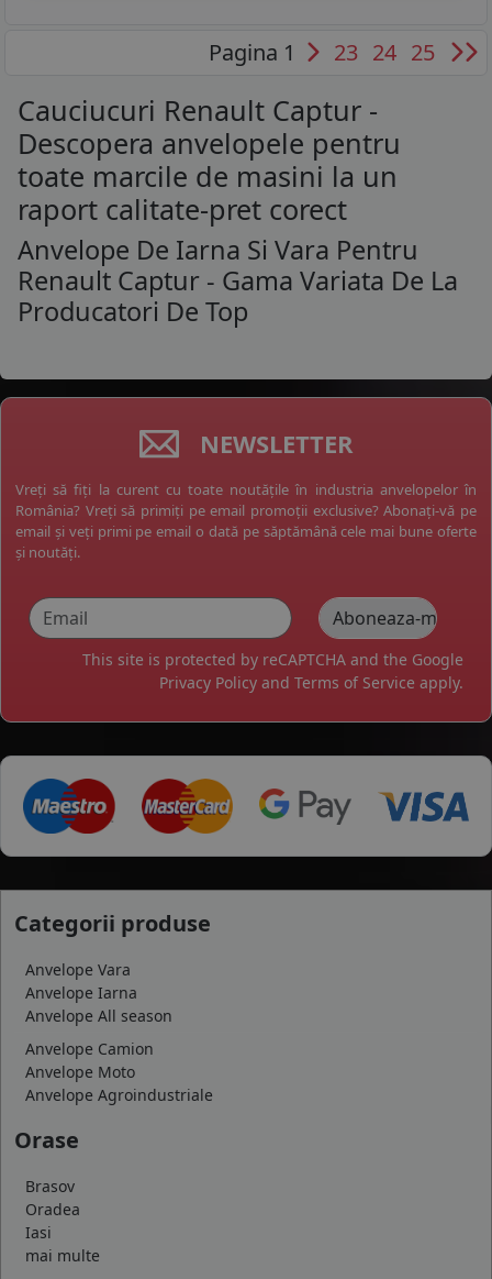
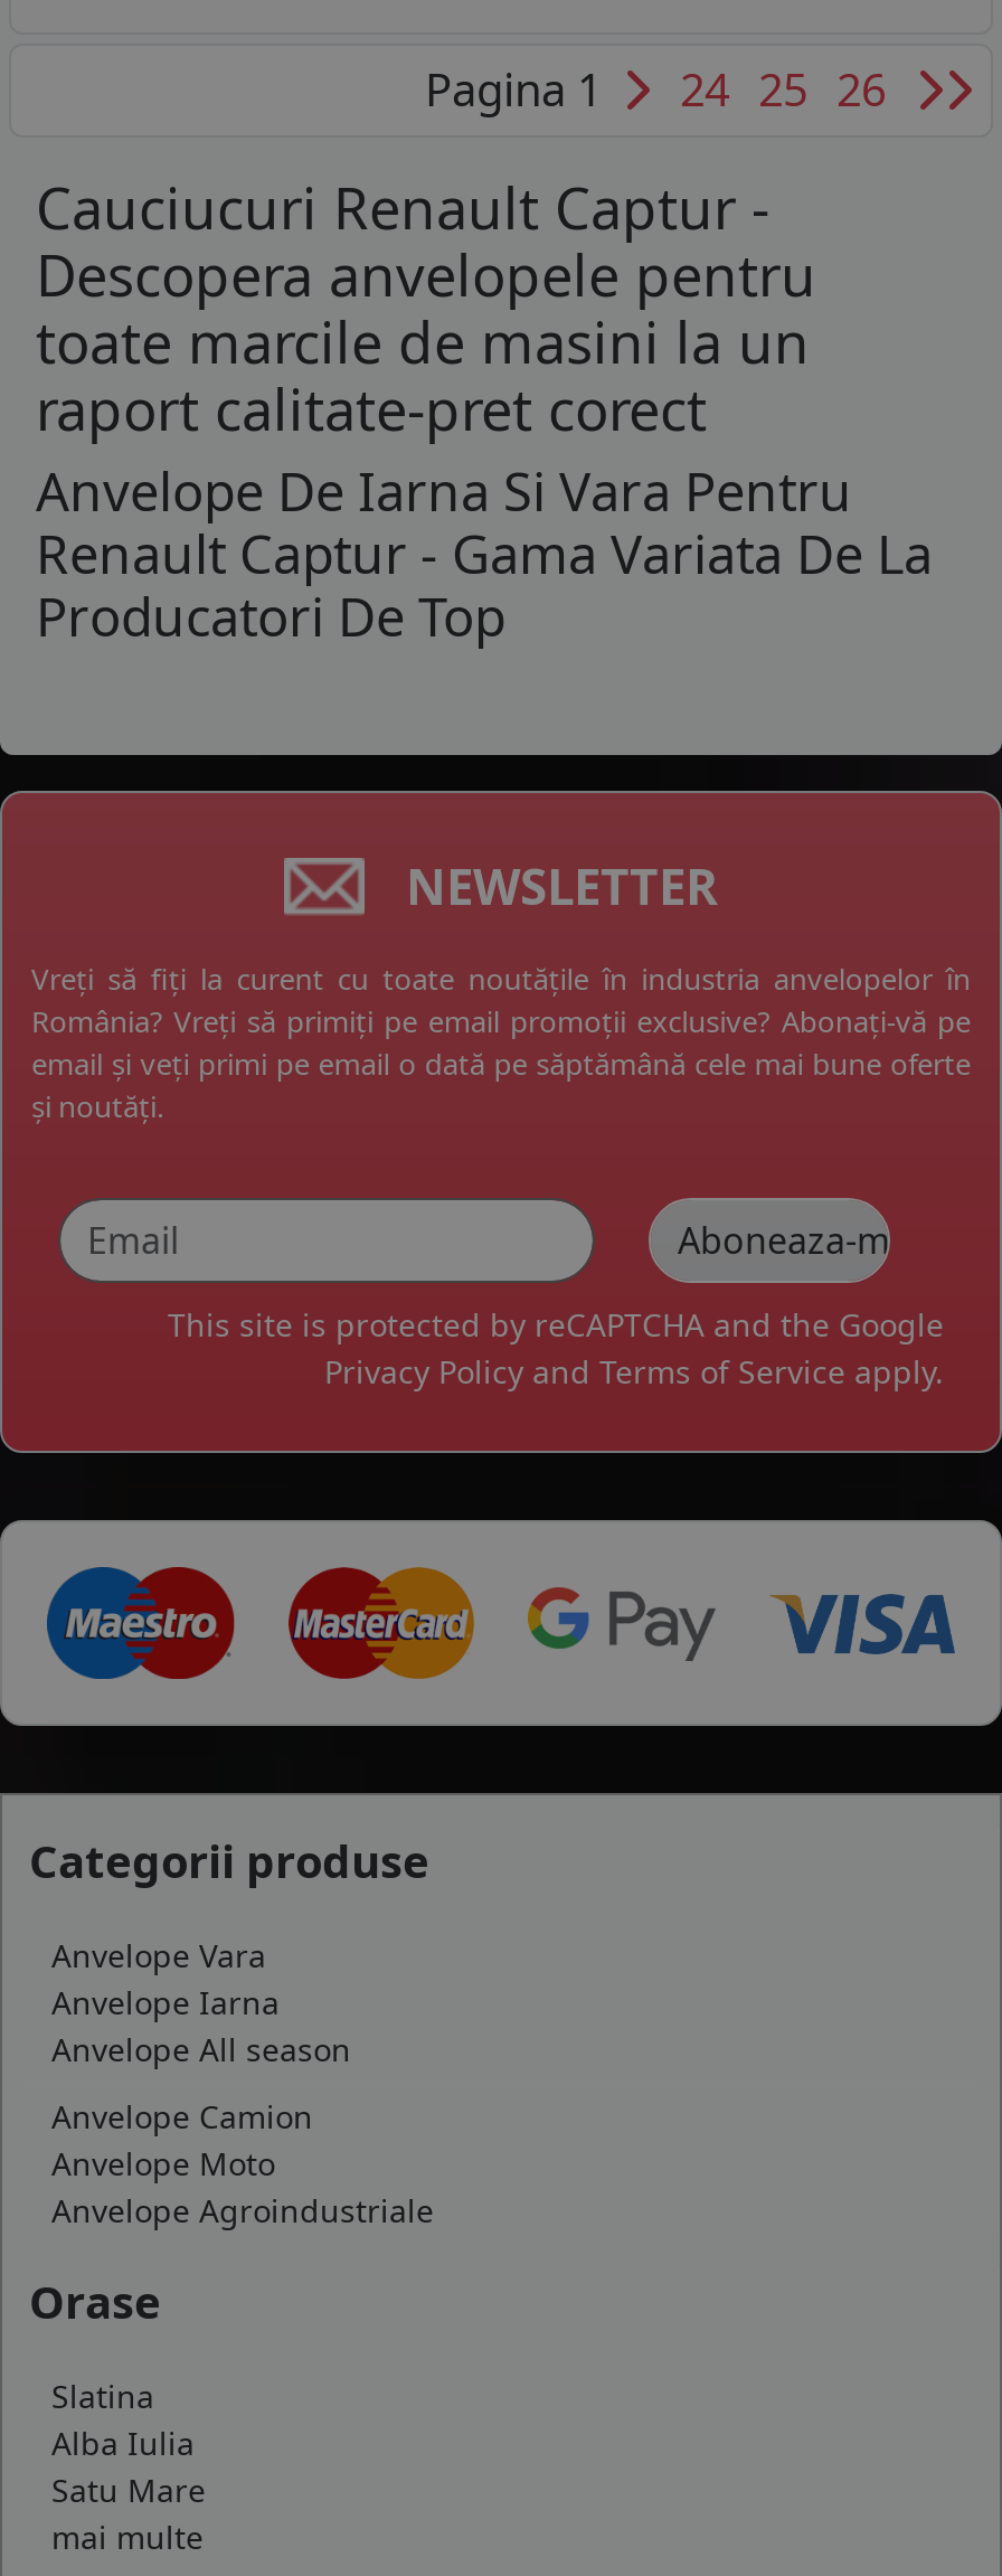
[209,38,440,67] Pagina 1 23 24 25 -> [425,60,897,120] Pagina 1 24 25 26
[25,1176,80,1243] Brasov | Oradea | Iasi -> [51,2375,206,2512] Slatina | Alba Iulia | Satu Mare

